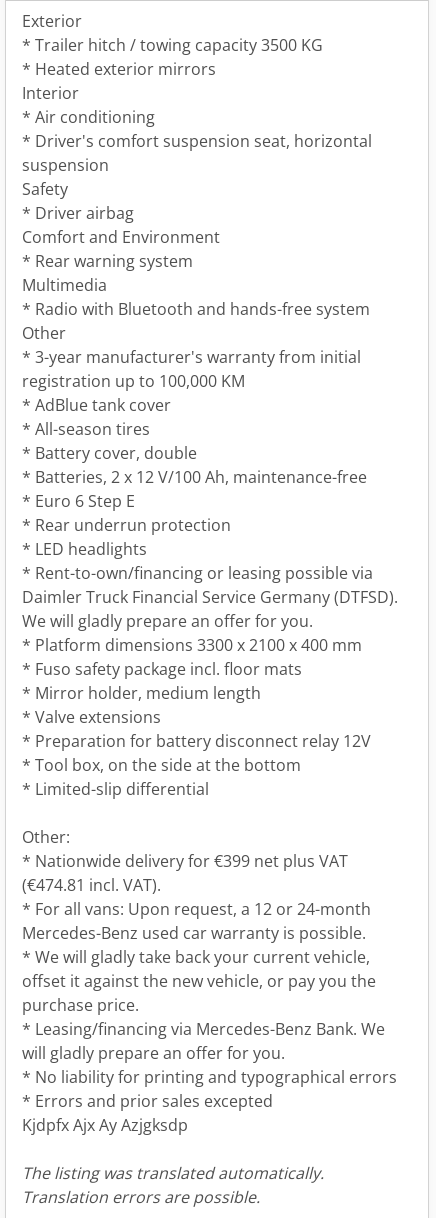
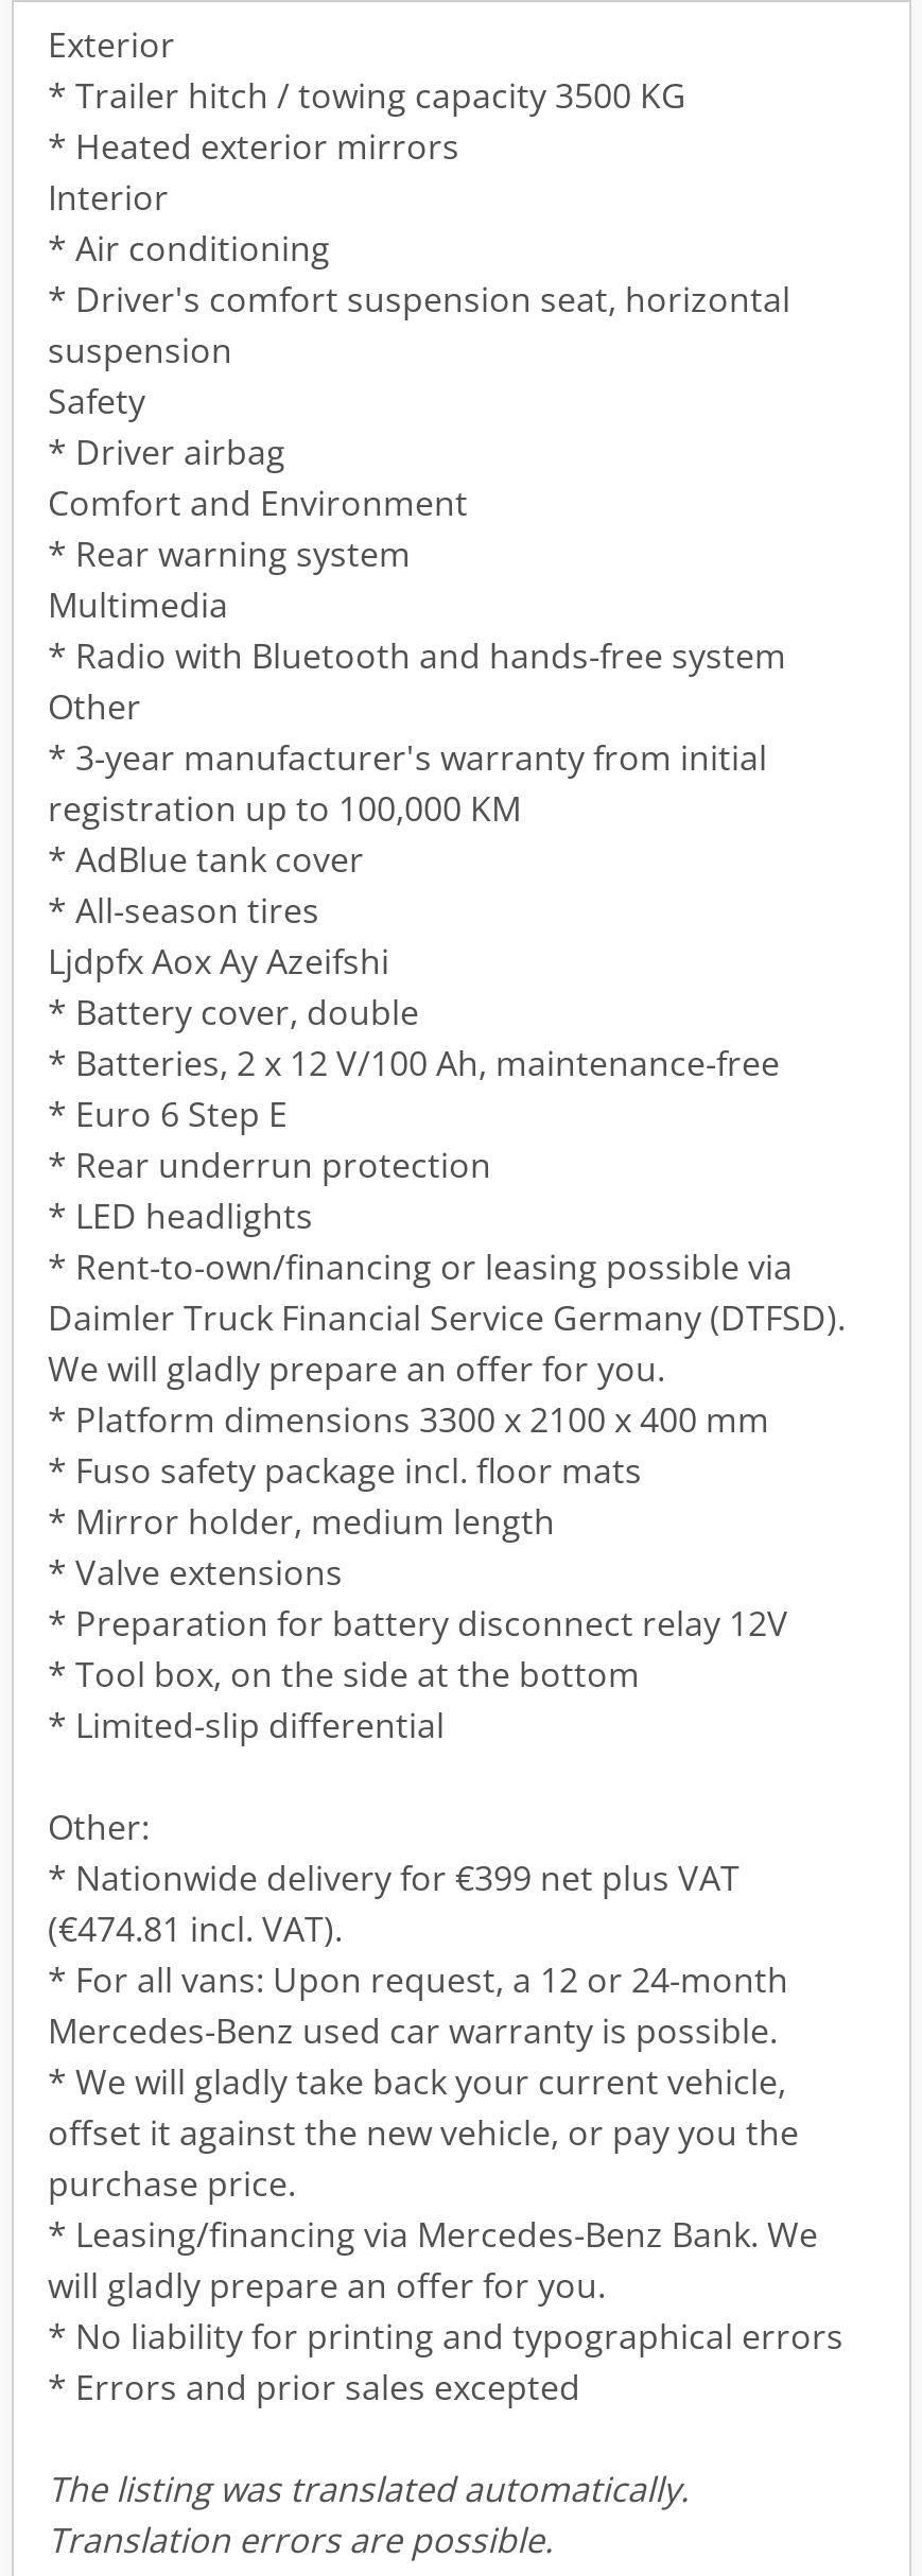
none -> [48,938,389,985] Ljdpfx Aox Ay Azeifshi
moved [22,442,398,1112] -> [48,989,846,2410]: * Battery cover, double | * Batteries, 2 x 12 V/100 Ah, maintenance-free | * Euro 6 Step E | ... | * No liability for printing and typographical errors | * Errors and prior sales excepted
[22,1114,188,1136] Kjdpfx Ajx Ay Azjgksdp -> none

